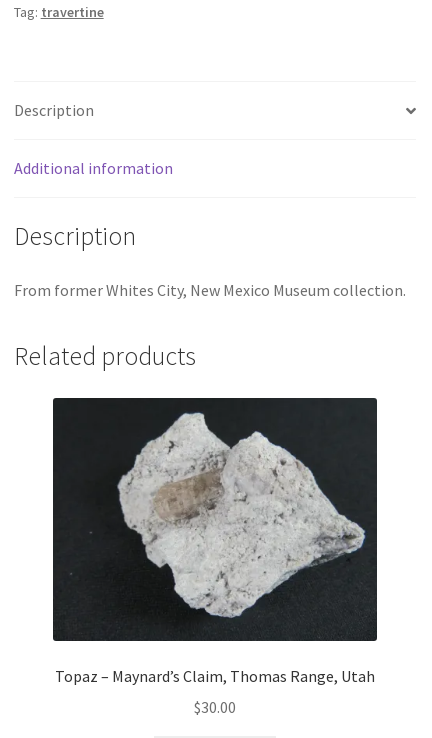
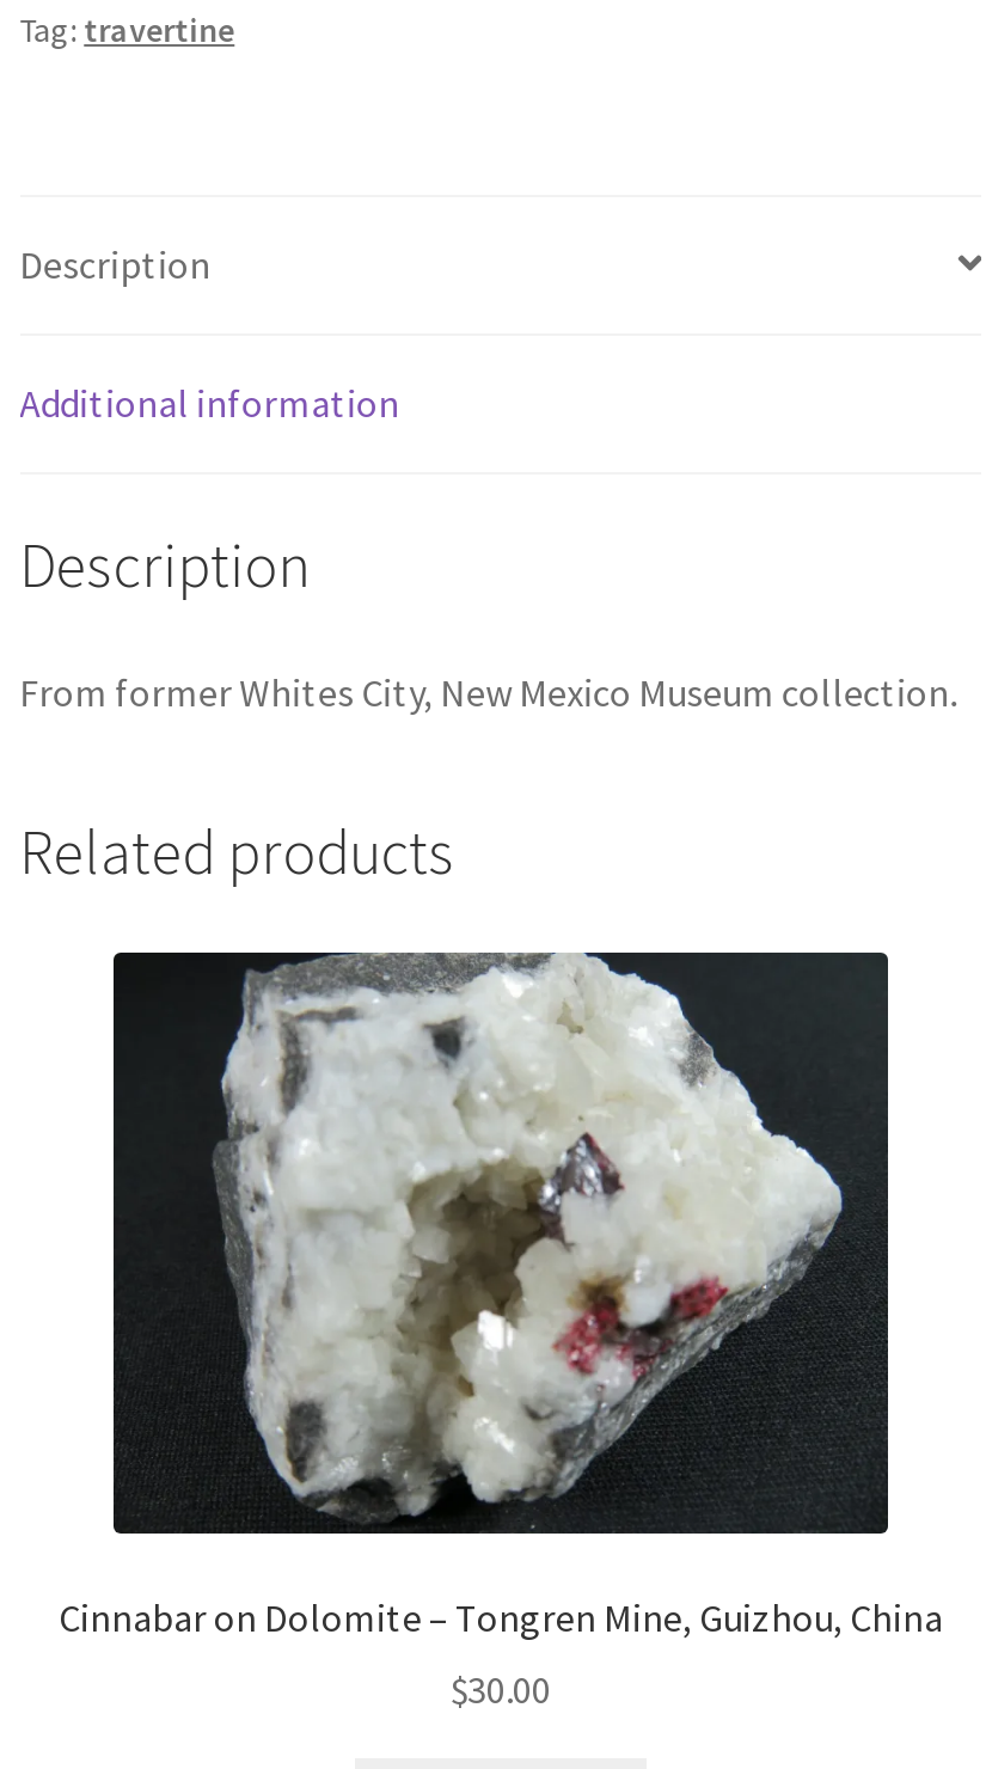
[55,397,375,686] [image] | Topaz – Maynard’s Claim, Thomas Range, Utah -> [59,949,943,1640] [image] | Cinnabar on Dolomite – Tongren Mine, Guizhou, China

